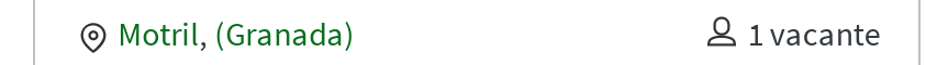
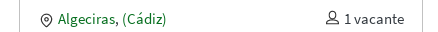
[118,14,355,55] Motril, (Granada) -> [58,9,167,28] Algeciras, (Cádiz)

